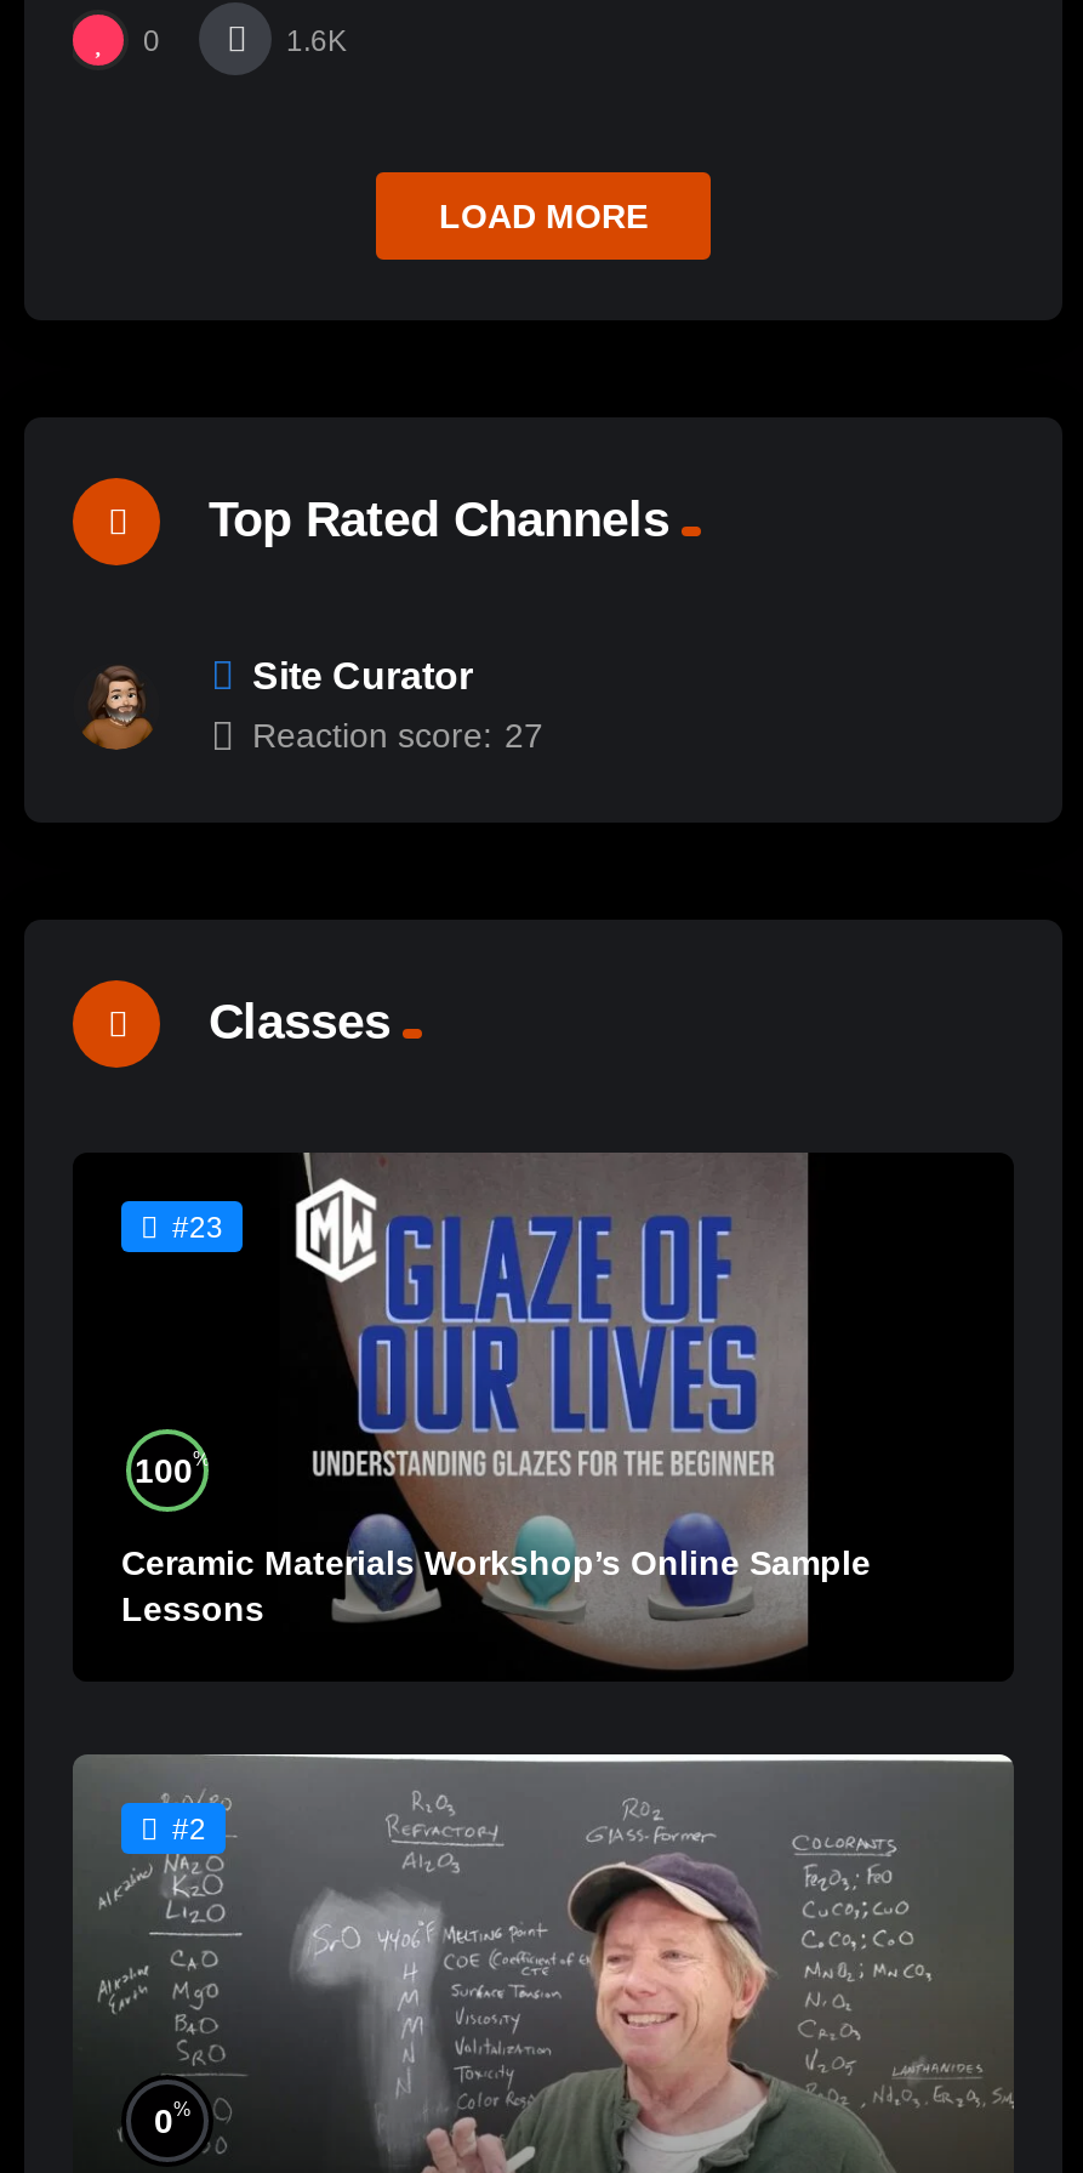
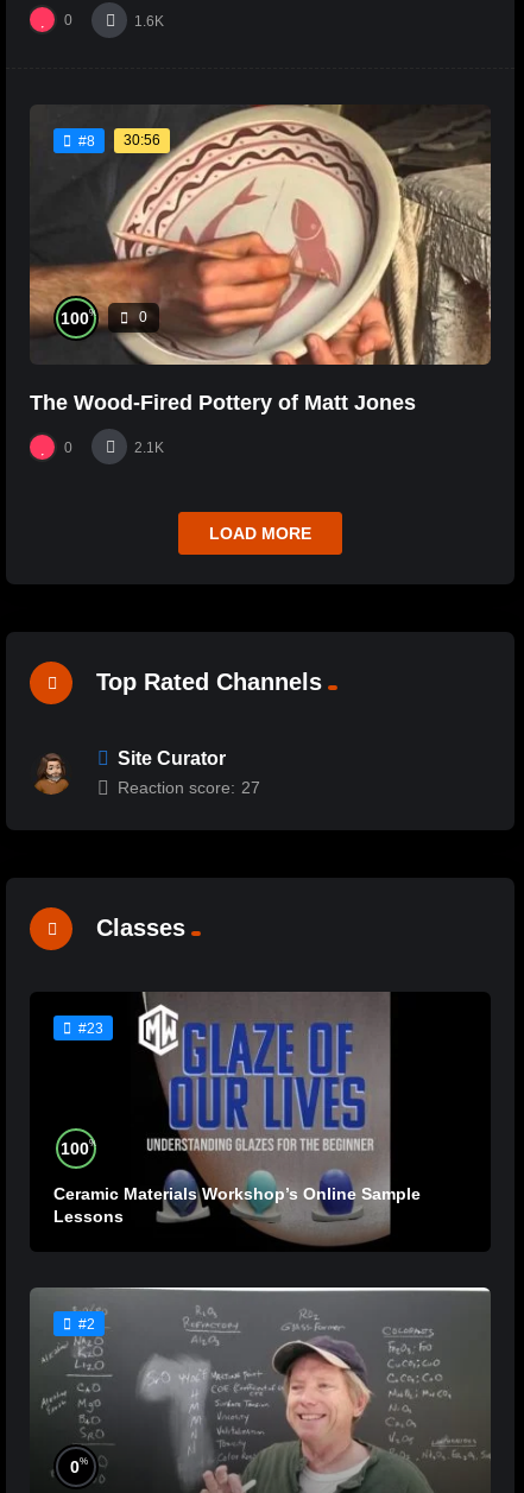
none -> [29,103,492,366] [image] | #8 | 30:56
none -> [30,391,416,456] The Wood-Fired Pottery of Matt Jones | 0 | 2.1K
none -> [60,308,147,328] 100% | 0

